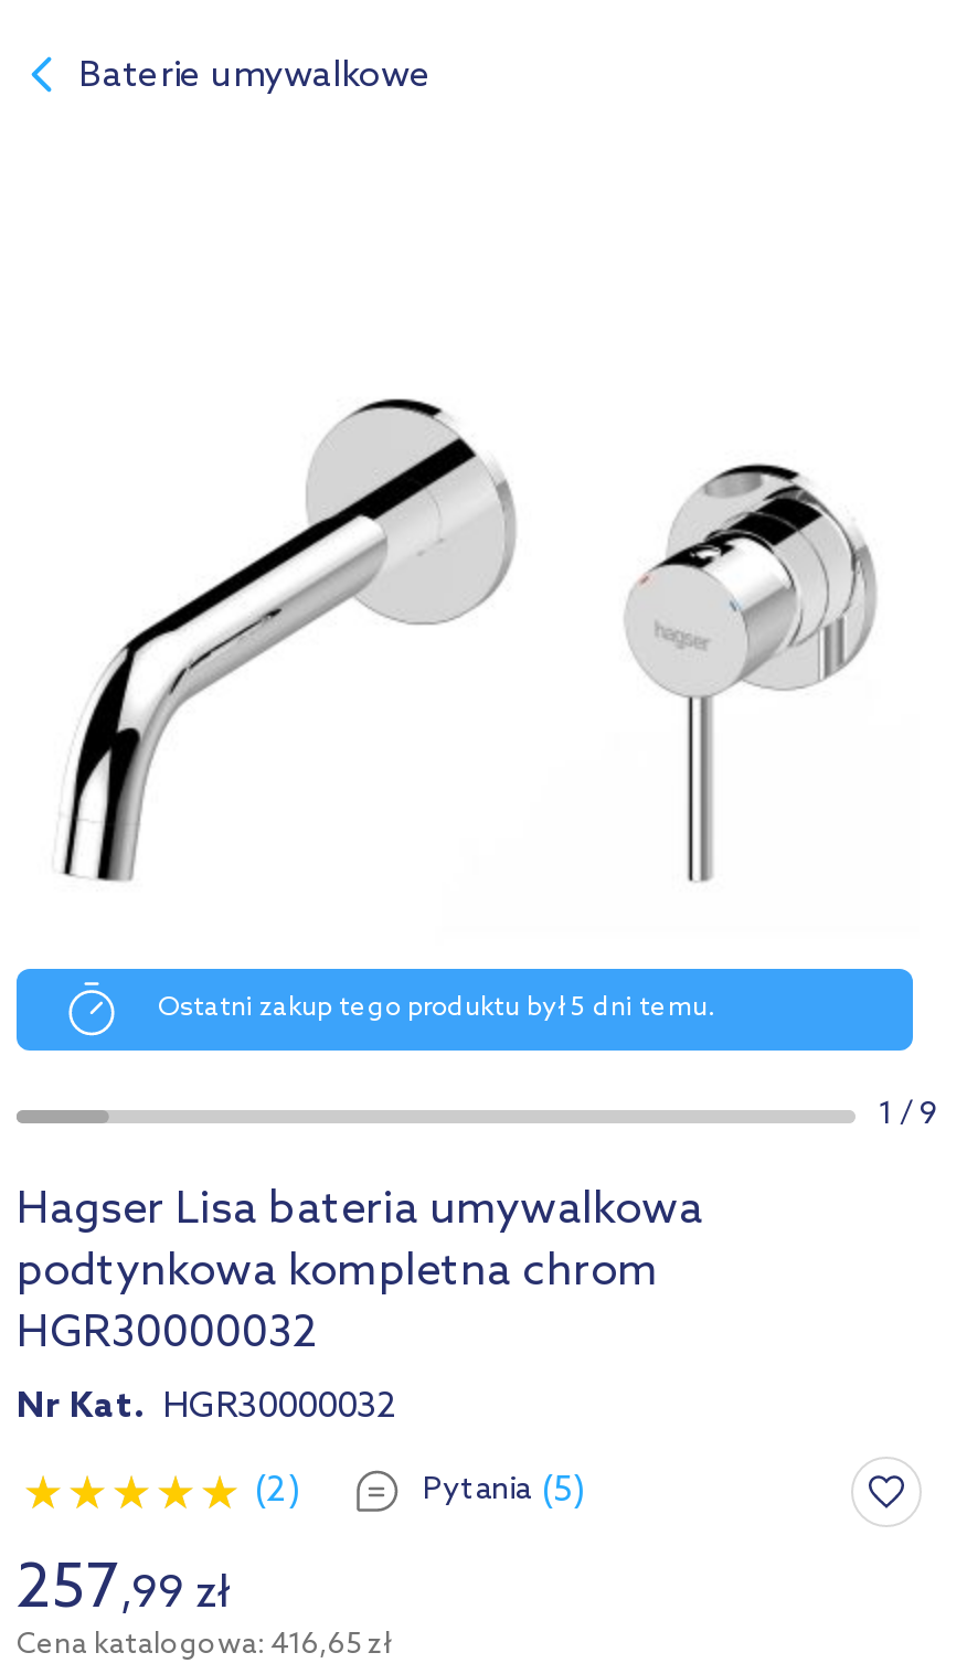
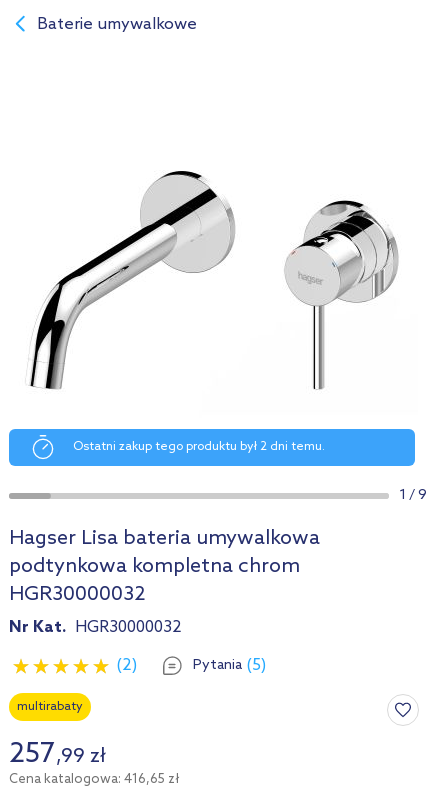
[158,993,714,1024] Ostatni zakup tego produktu był 5 dni temu. -> [73,440,325,454] Ostatni zakup tego produktu był 2 dni temu.
none -> [17,700,83,714] multirabaty

